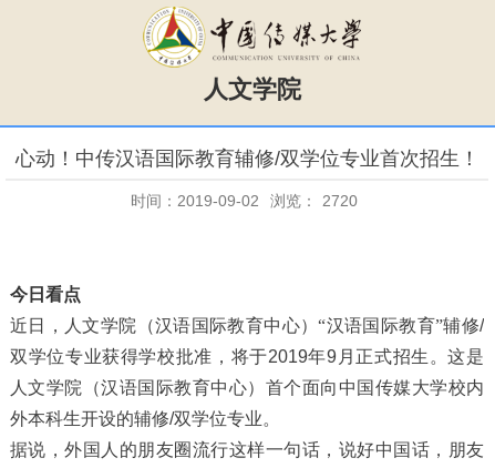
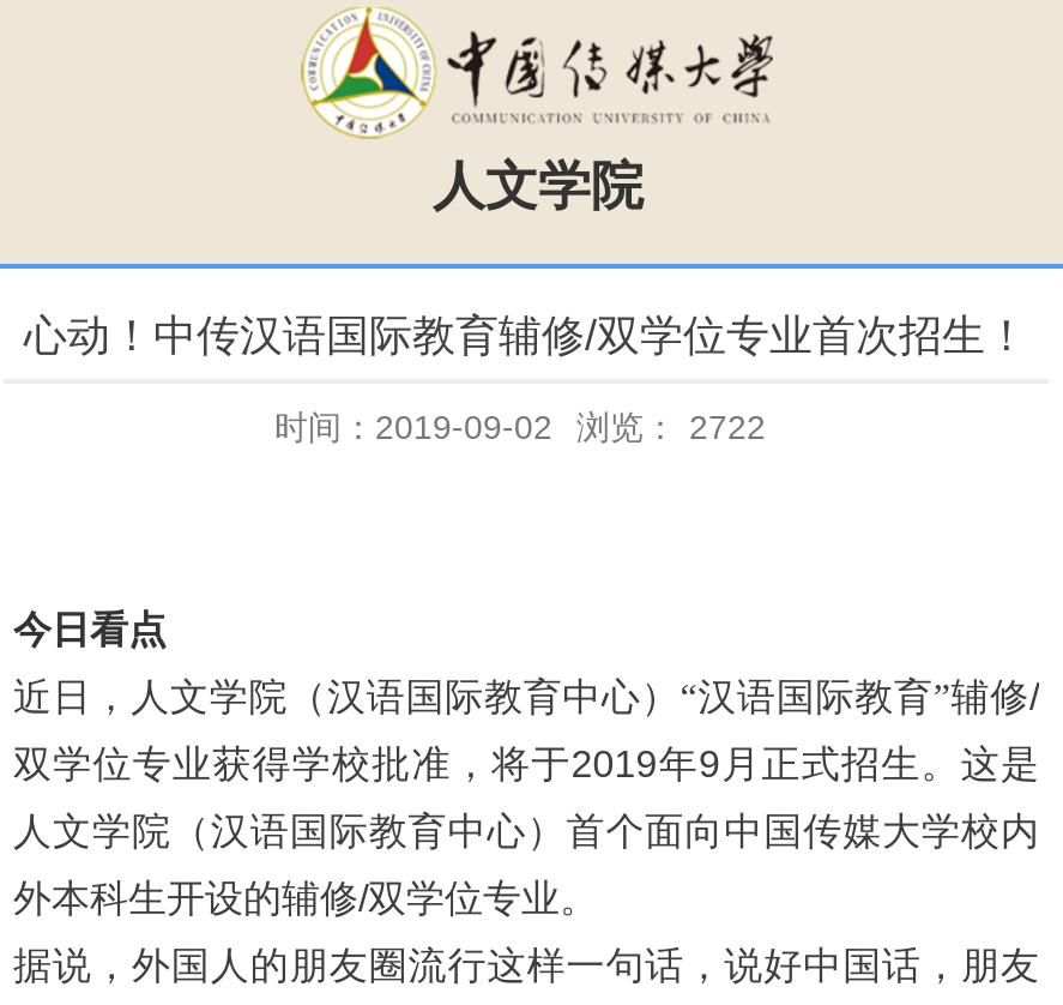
[131,192,358,210] 时间：2019-09-02 浏览： 2720 -> [274,408,766,447] 时间：2019-09-02 浏览： 2722

